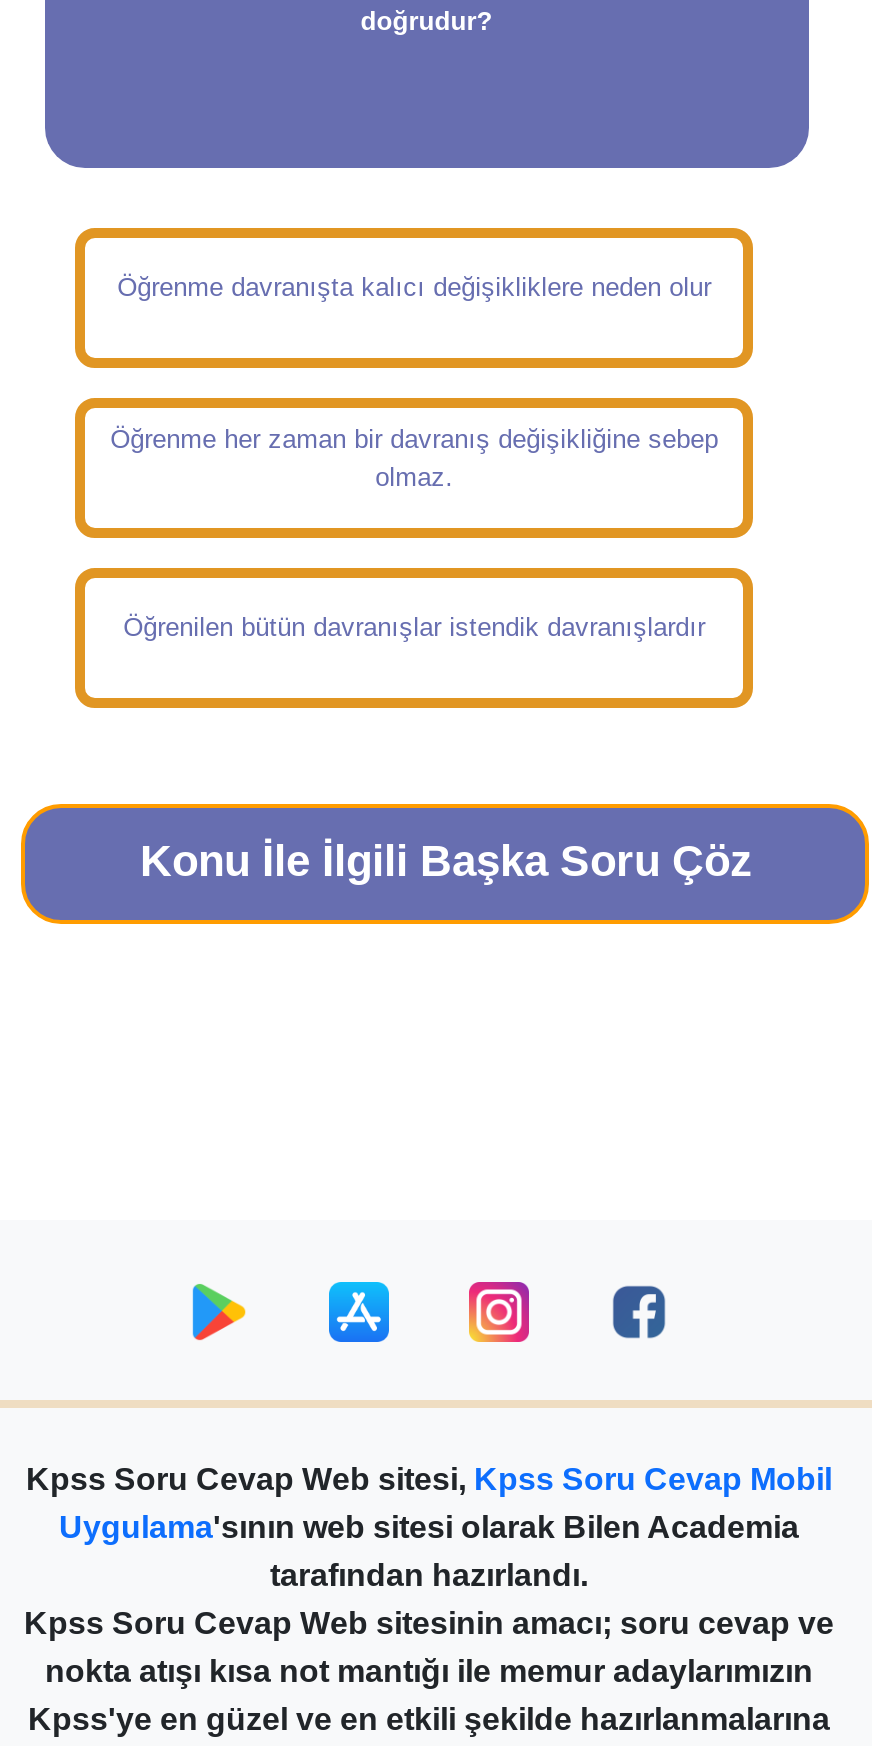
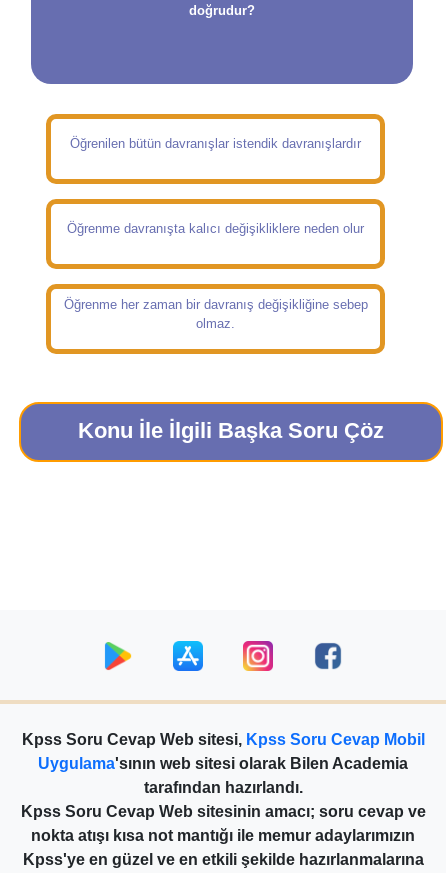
moved [110,272,718,491] -> [64,221,368,330]: Öğrenme davranışta kalıcı değişikliklere neden olur | Öğrenme her zaman bir davranış değişikliğine sebep | olmaz.
moved [123,612,705,642] -> [70,136,361,151]: Öğrenilen bütün davranışlar istendik davranışlardır

